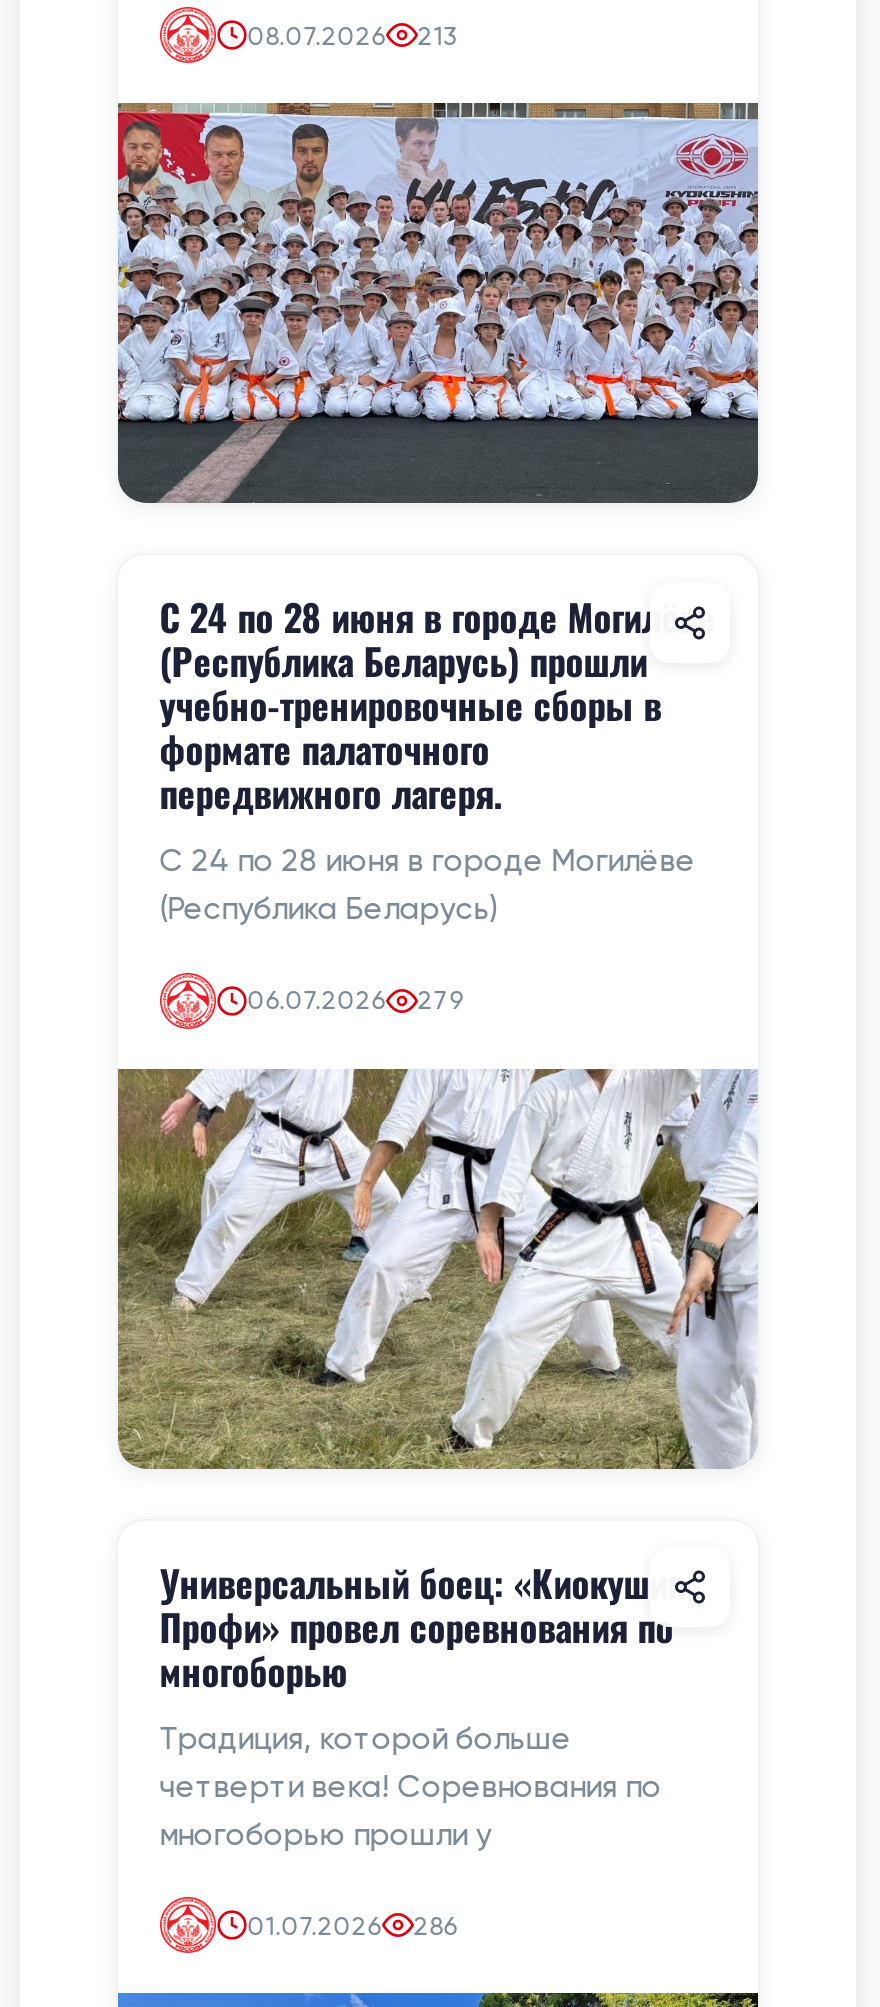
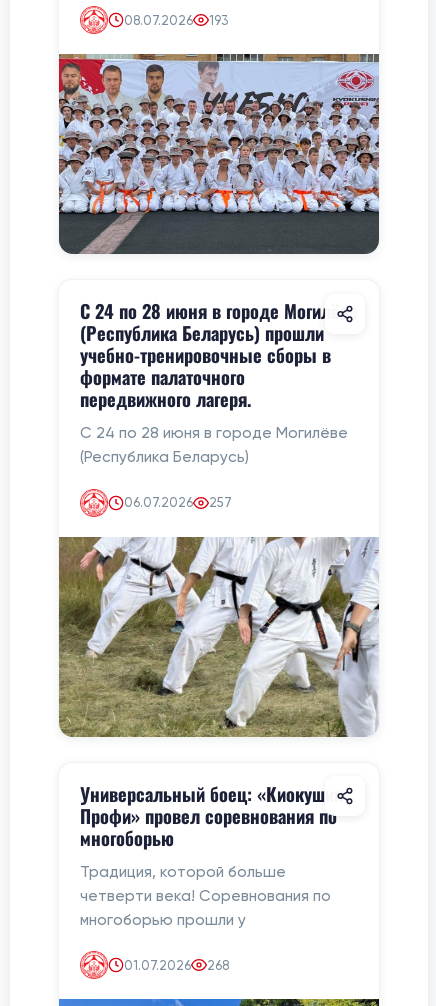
[248,21,458,51] 08.07.2026 213 -> [124,13,228,28] 08.07.2026 193
[248,985,464,1015] 06.07.2026 279 -> [124,495,232,510] 06.07.2026 257
[248,1910,458,1940] 01.07.2026 286 -> [124,957,229,972] 01.07.2026 268

